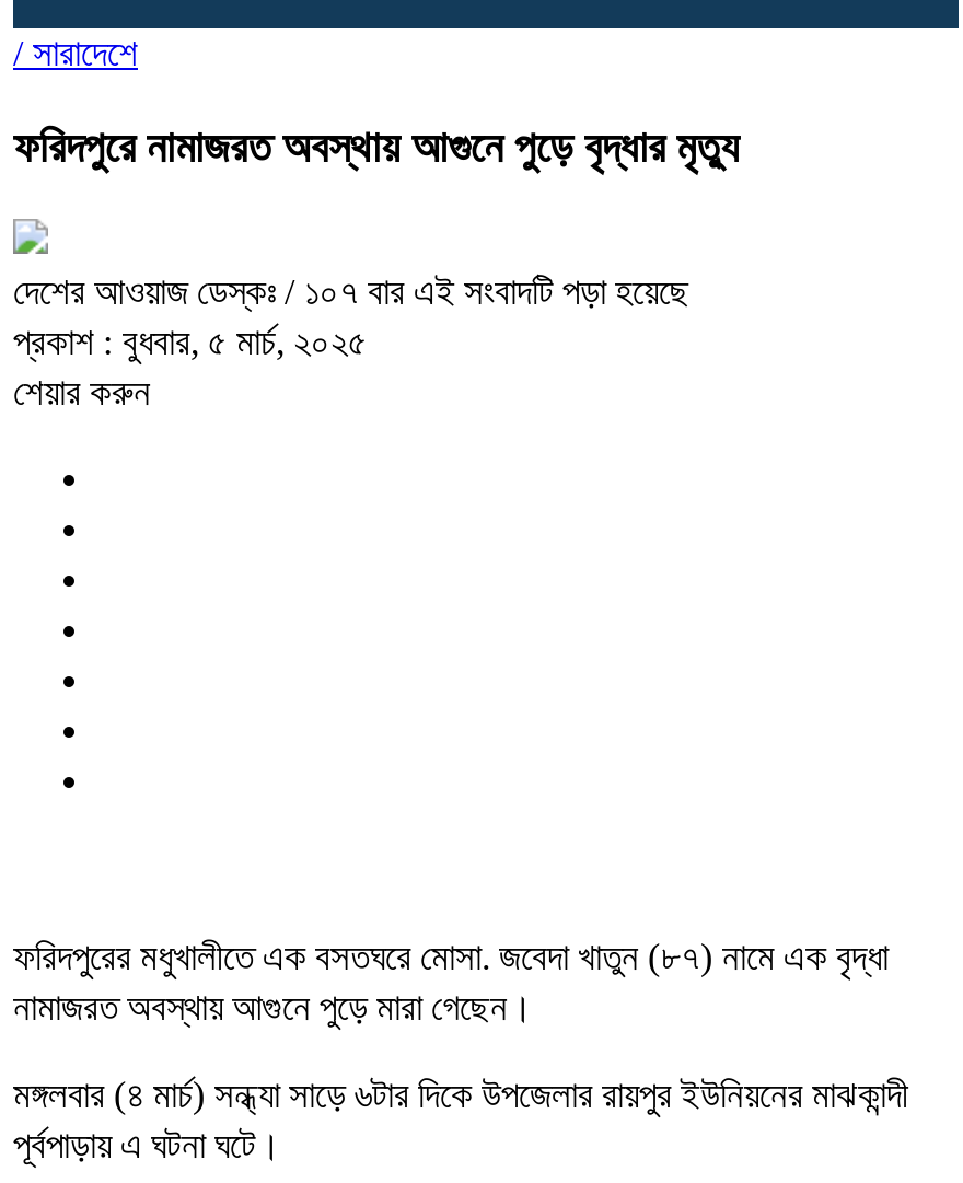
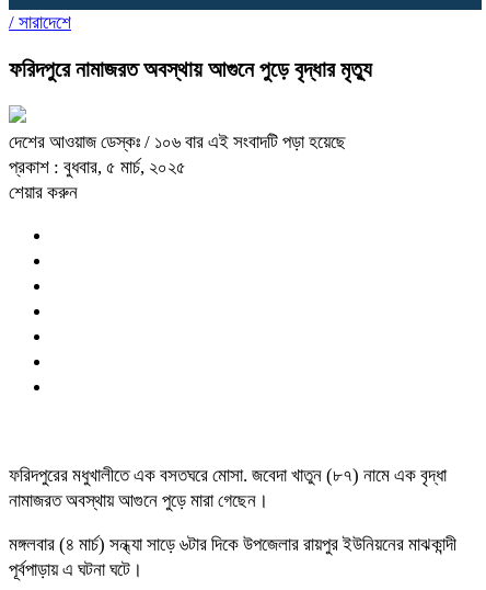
[13,271,689,313] দেশের আওয়াজ ডেস্কঃ / ১০৭ বার এই সংবাদটি পড়া হয়েছে -> [9,131,346,152] দেশের আওয়াজ ডেস্কঃ / ১০৬ বার এই সংবাদটি পড়া হয়েছে

